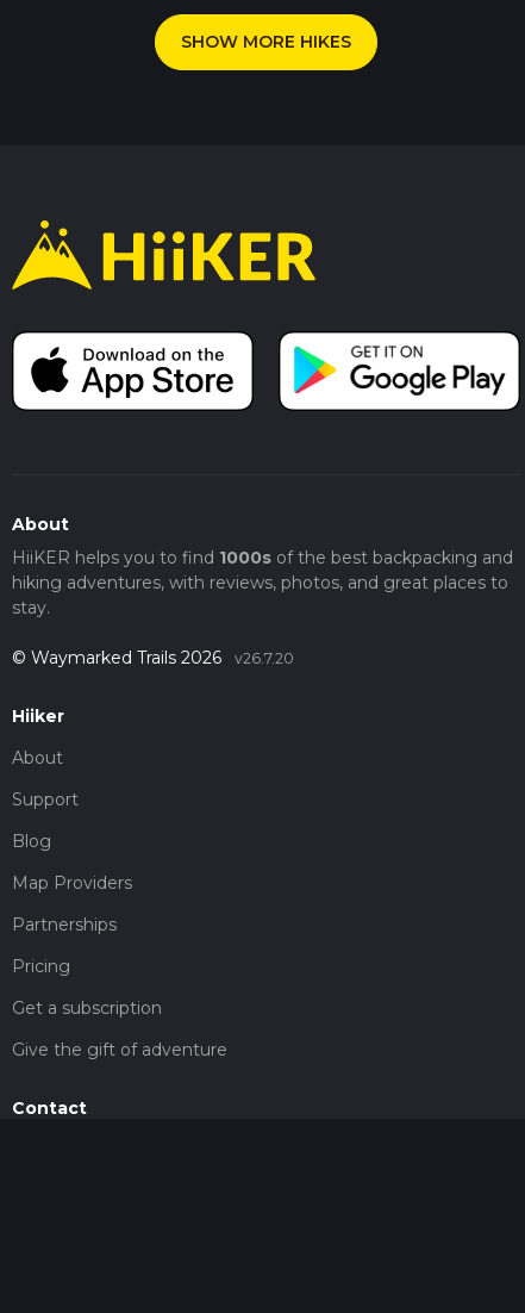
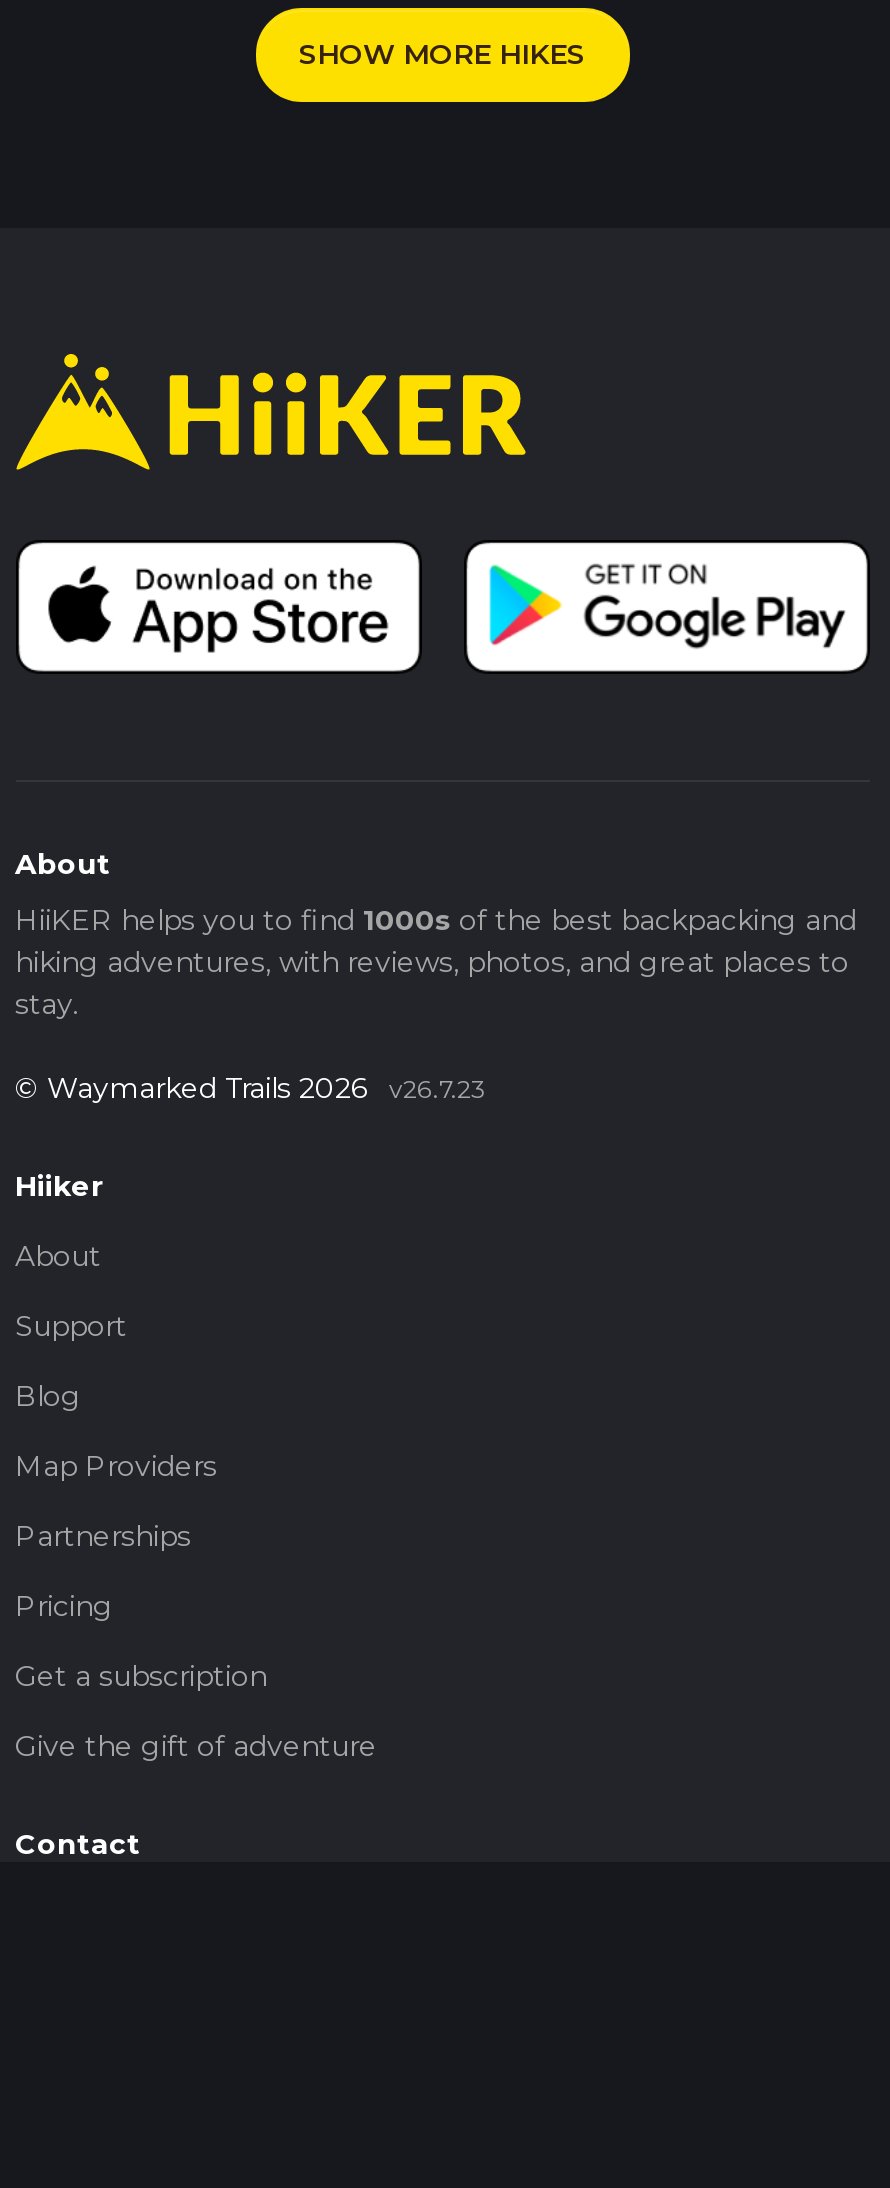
[11,647,293,668] © Waymarked Trails 2026 v26.7.20 -> [15,1070,485,1106] © Waymarked Trails 2026 v26.7.23

